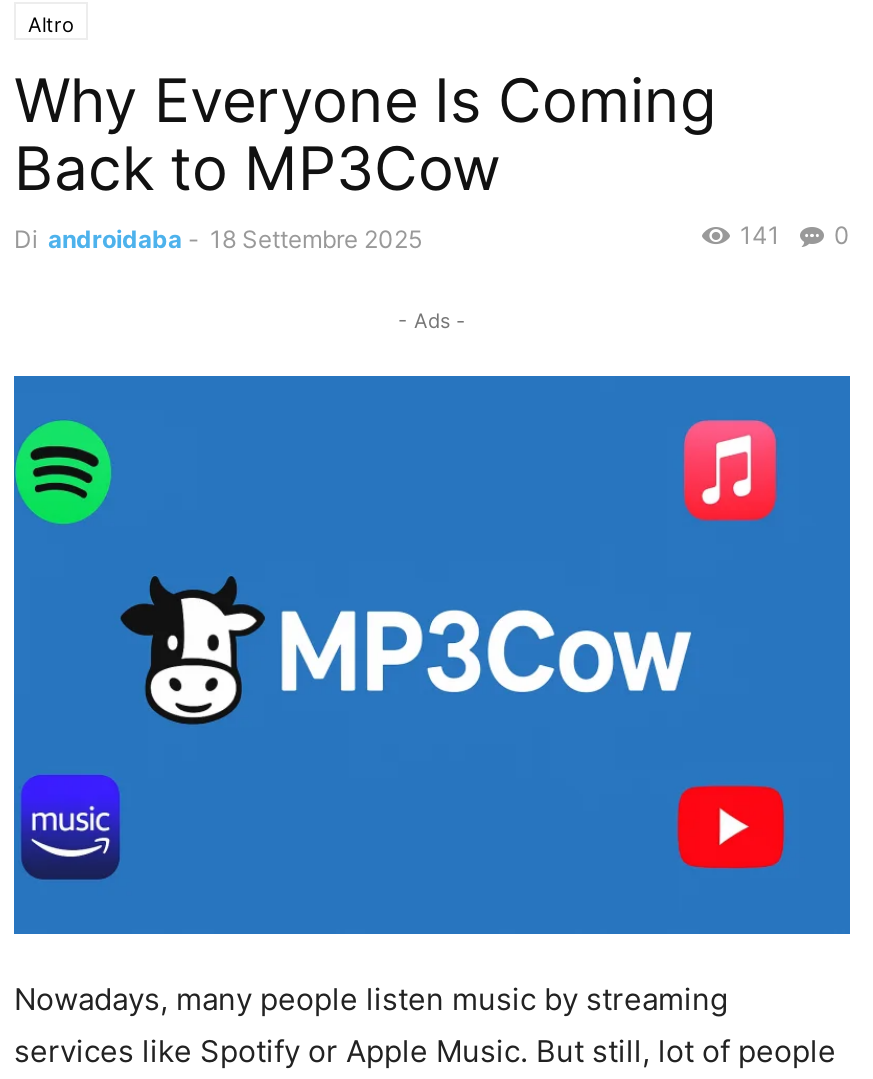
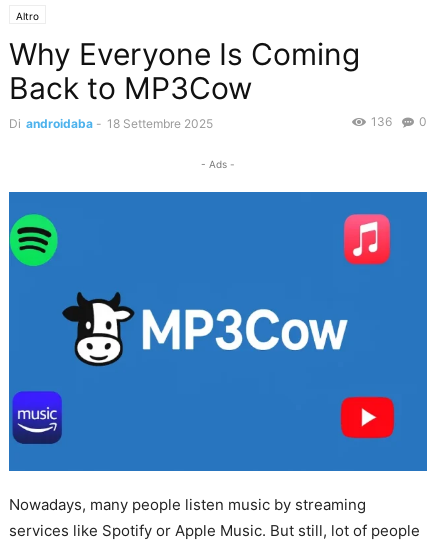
[740,220,850,250] 141 0 -> [371,114,427,129] 136 0

